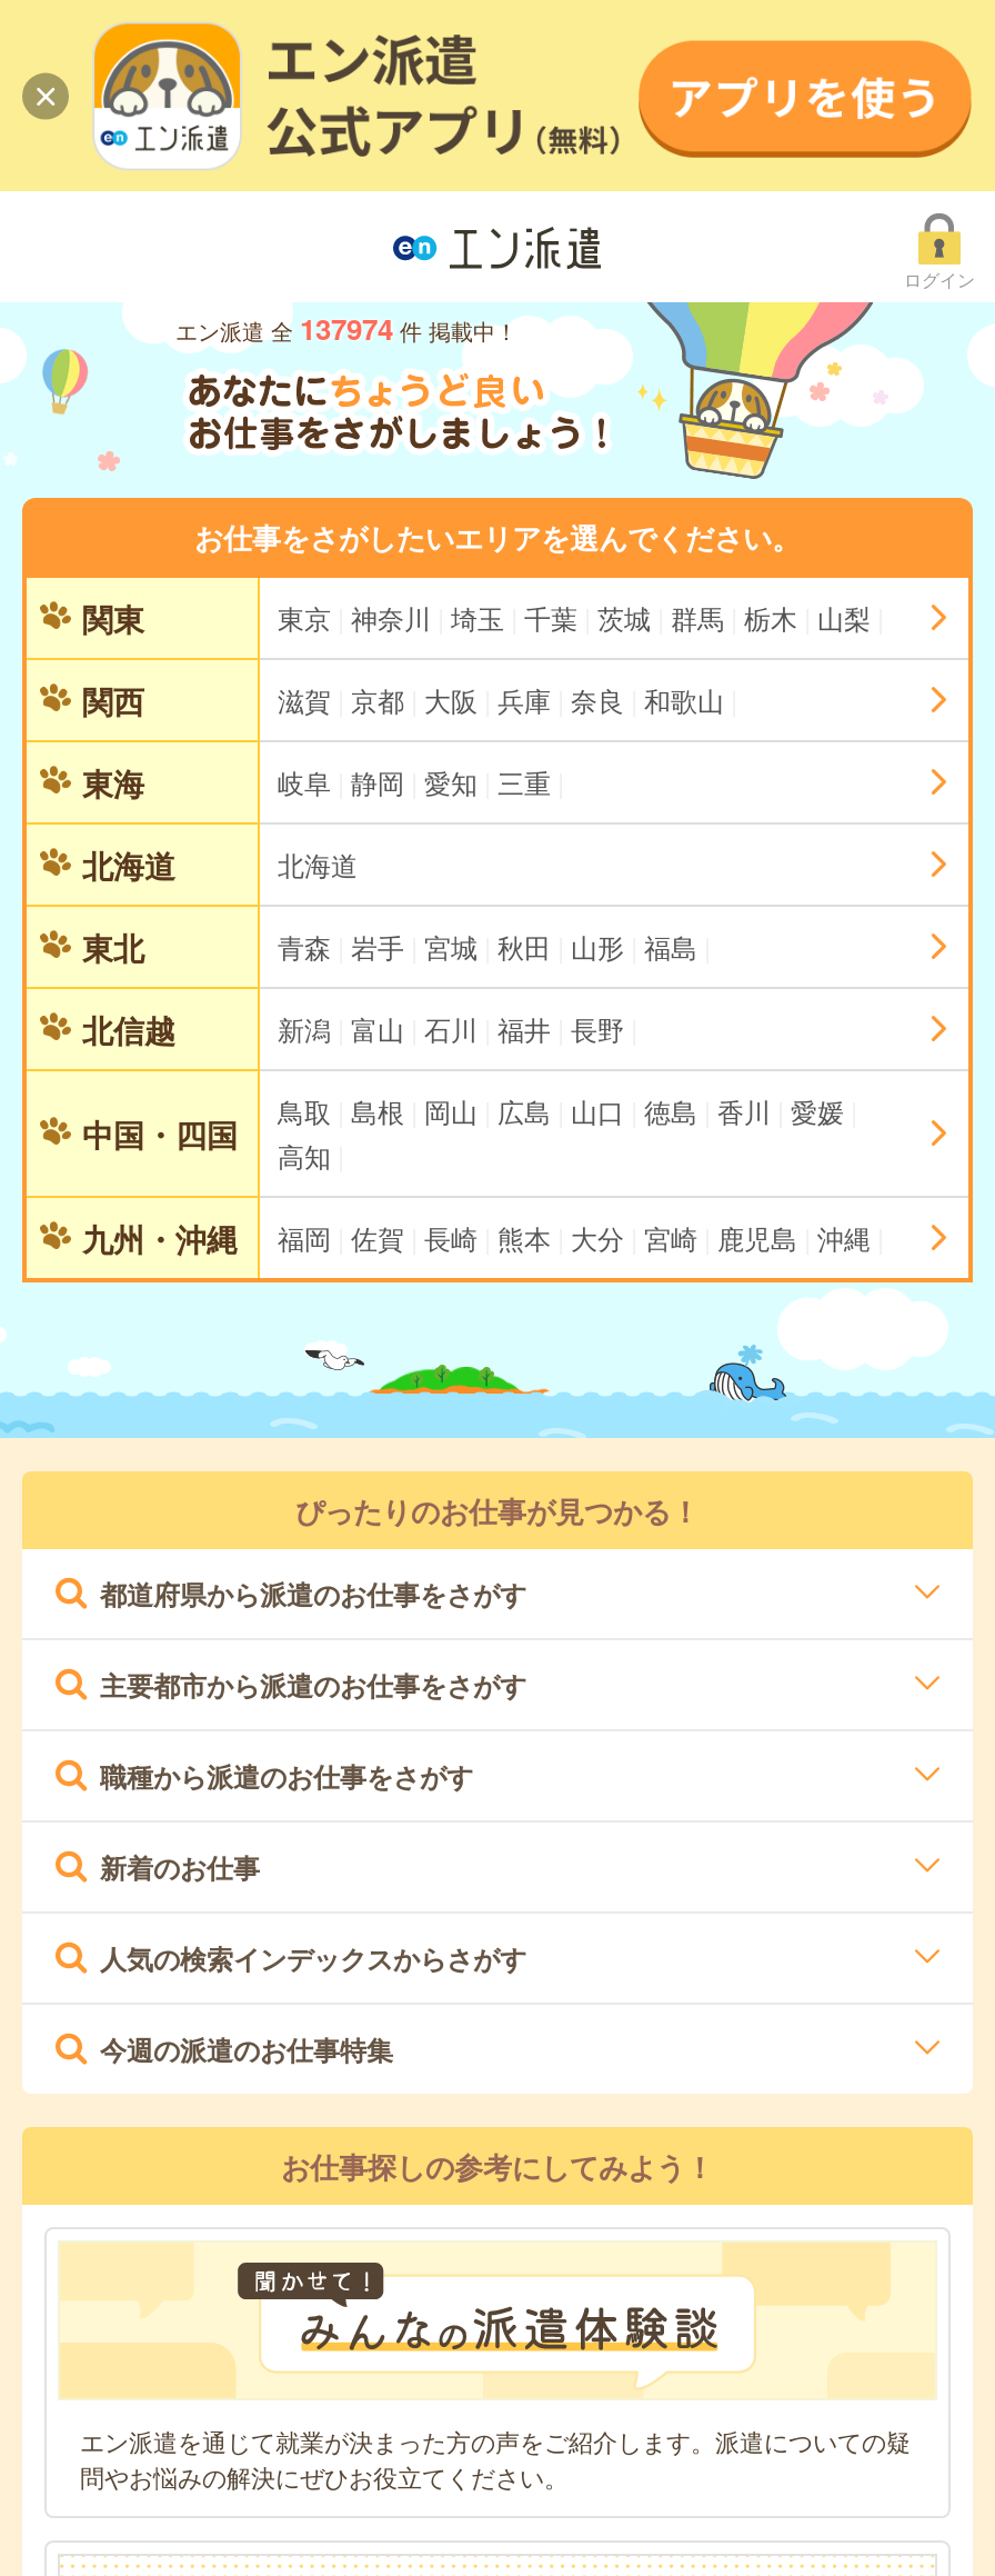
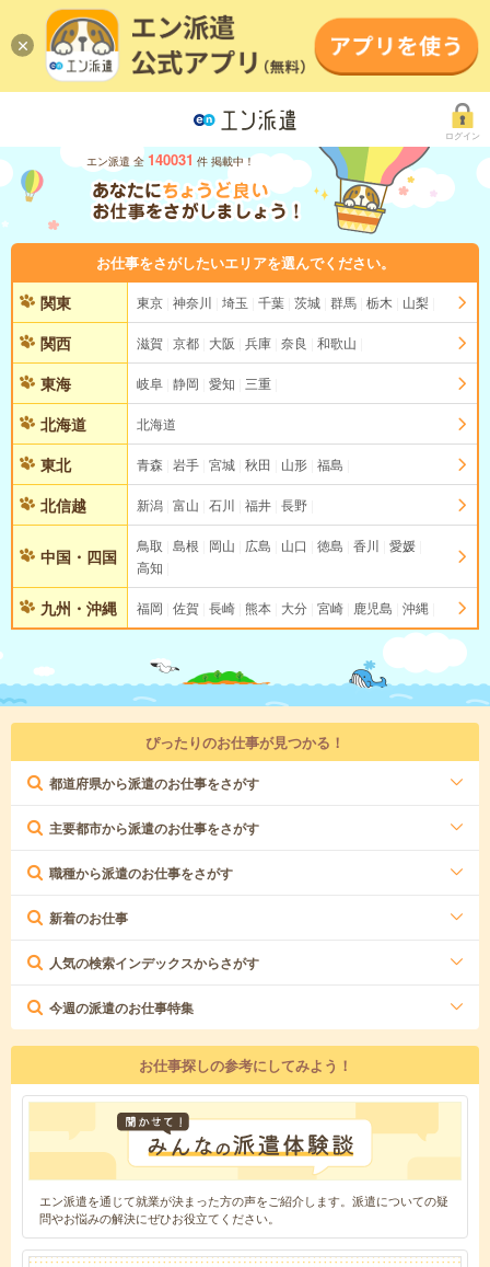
[175,308,517,350] エン派遣 全 137974 件 掲載中！ -> [86,149,255,170] エン派遣 全 140031 件 掲載中！

